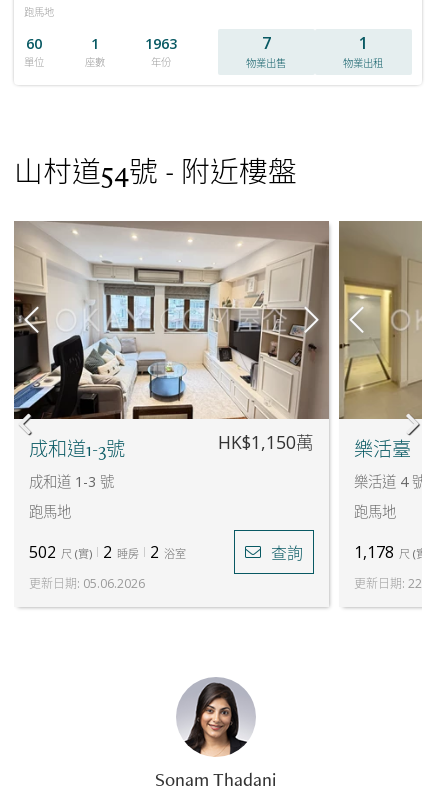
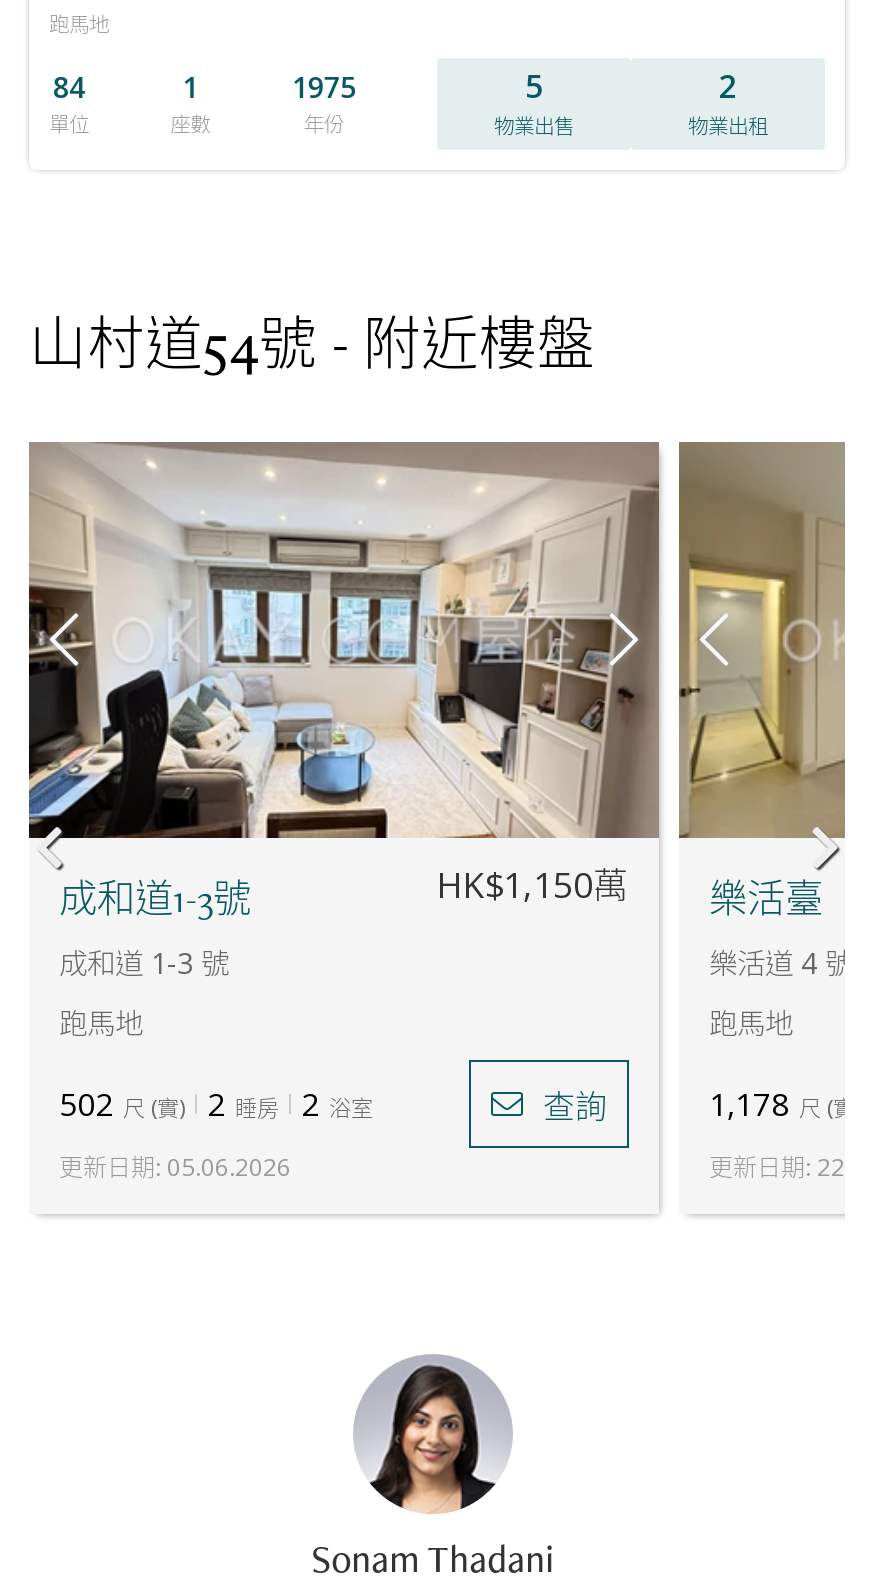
[26,34,42,53] 60 -> [53,68,85,106] 84
[145,34,177,53] 1963 -> [292,68,356,106] 1975
[262,32,271,54] 7 -> [525,64,543,108] 5
[359,32,368,54] 1 -> [719,64,737,108] 2

